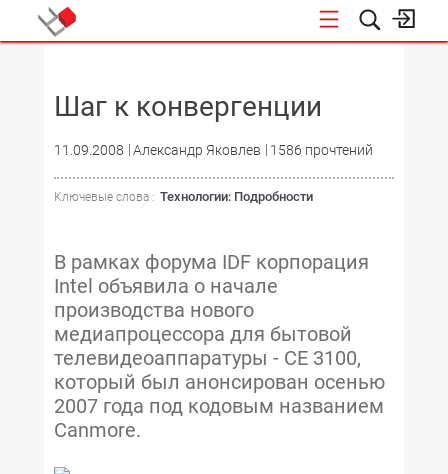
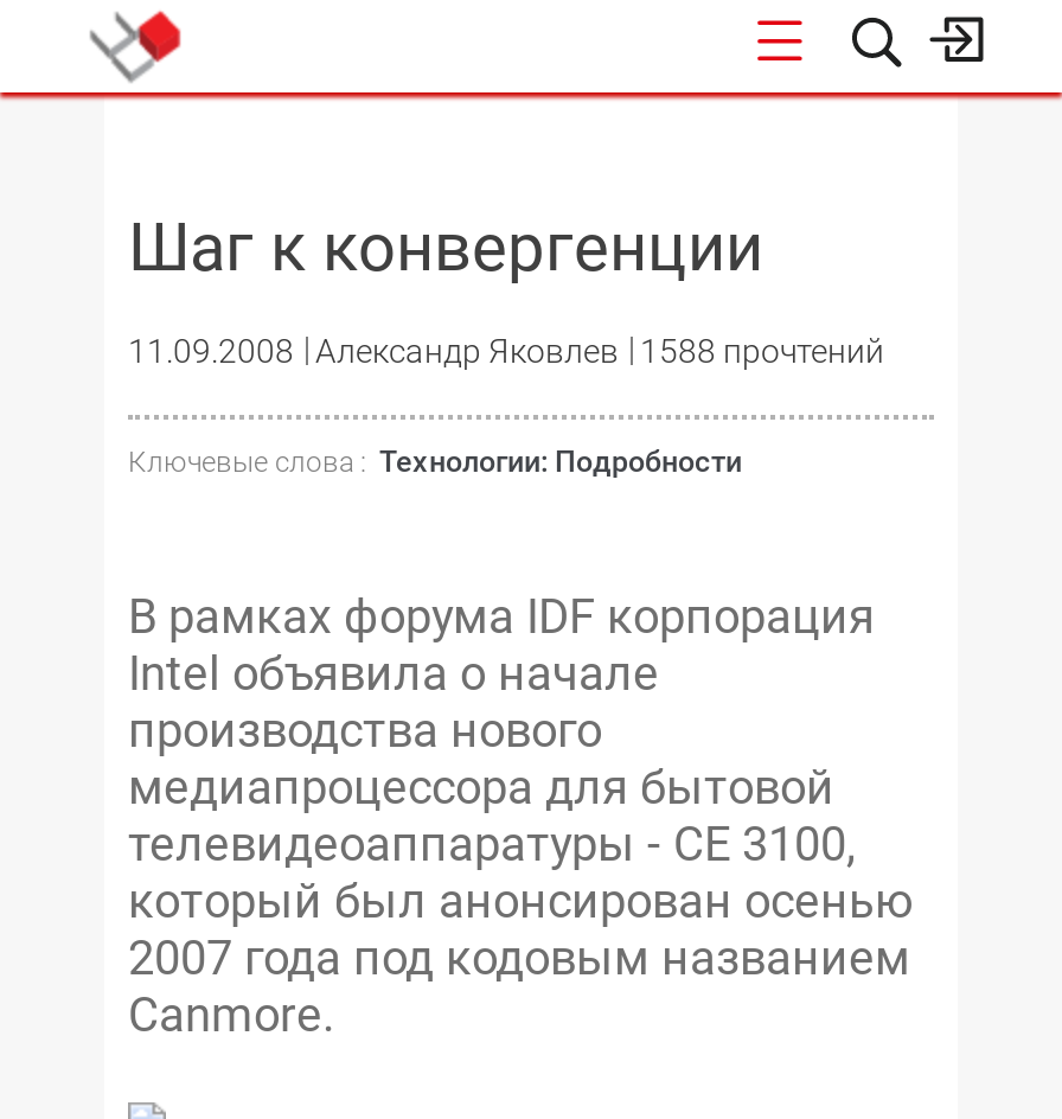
[54,142,373,158] 11.09.2008 Александр Яковлев 1586 прочтений -> [128,332,884,370] 11.09.2008 Александр Яковлев 1588 прочтений

